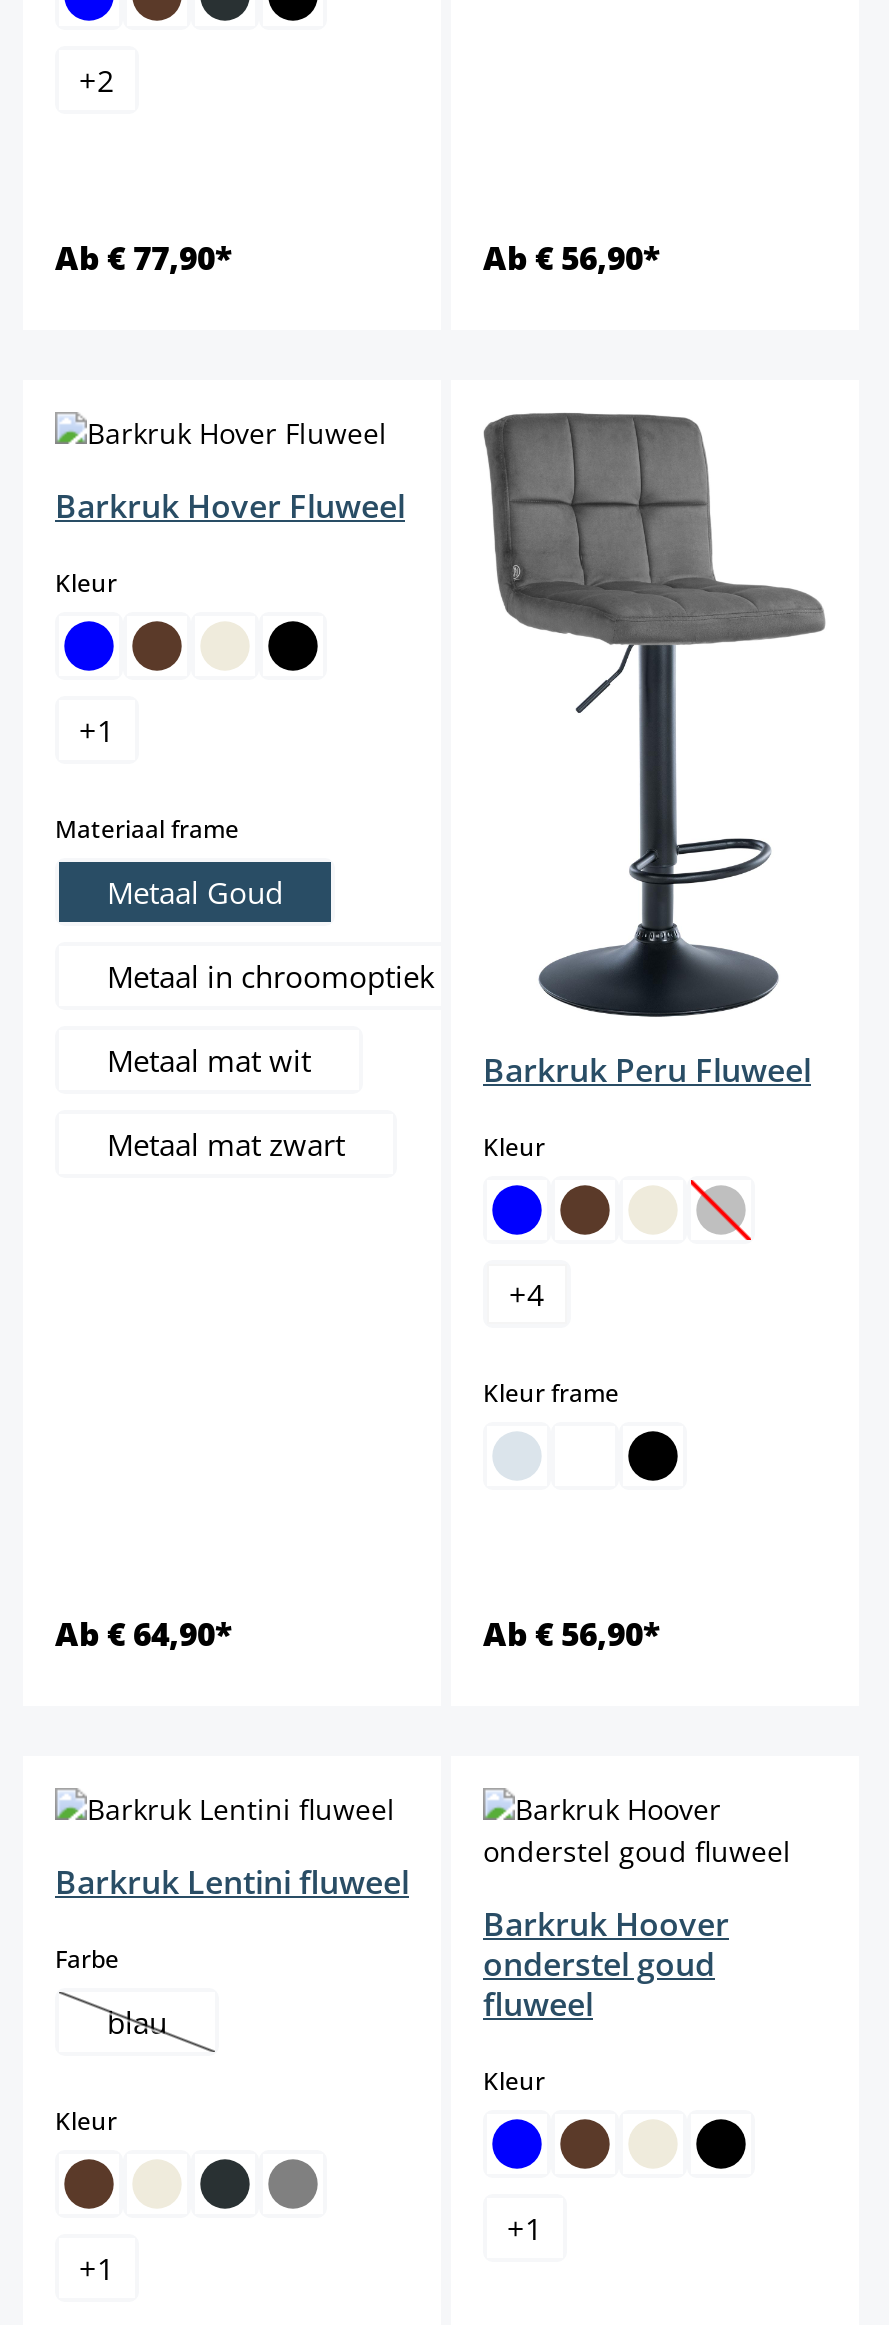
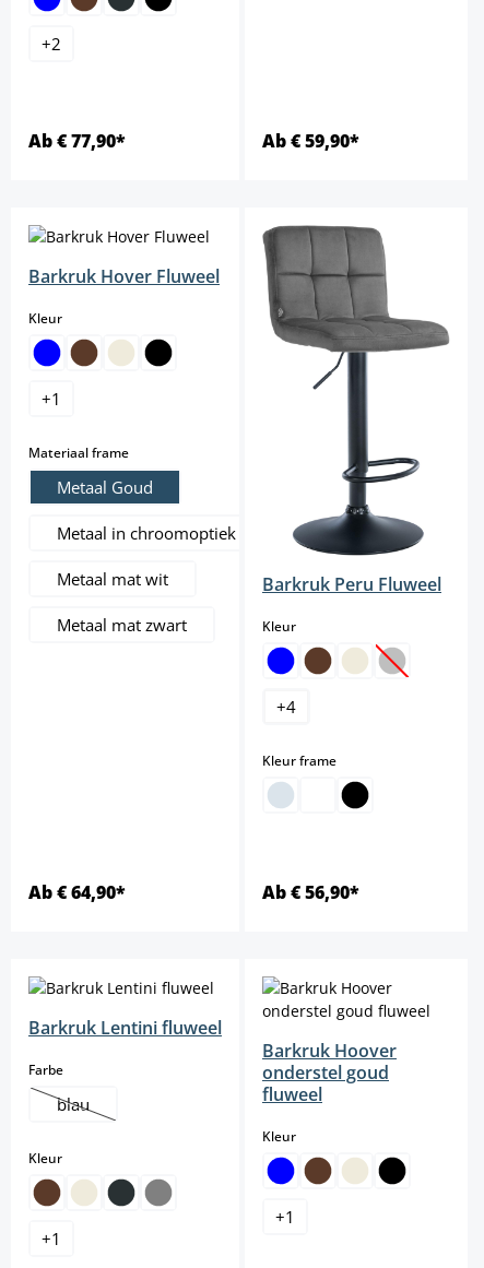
[483,236,661,280] Ab € 56,90* -> [262,129,359,153] Ab € 59,90*

